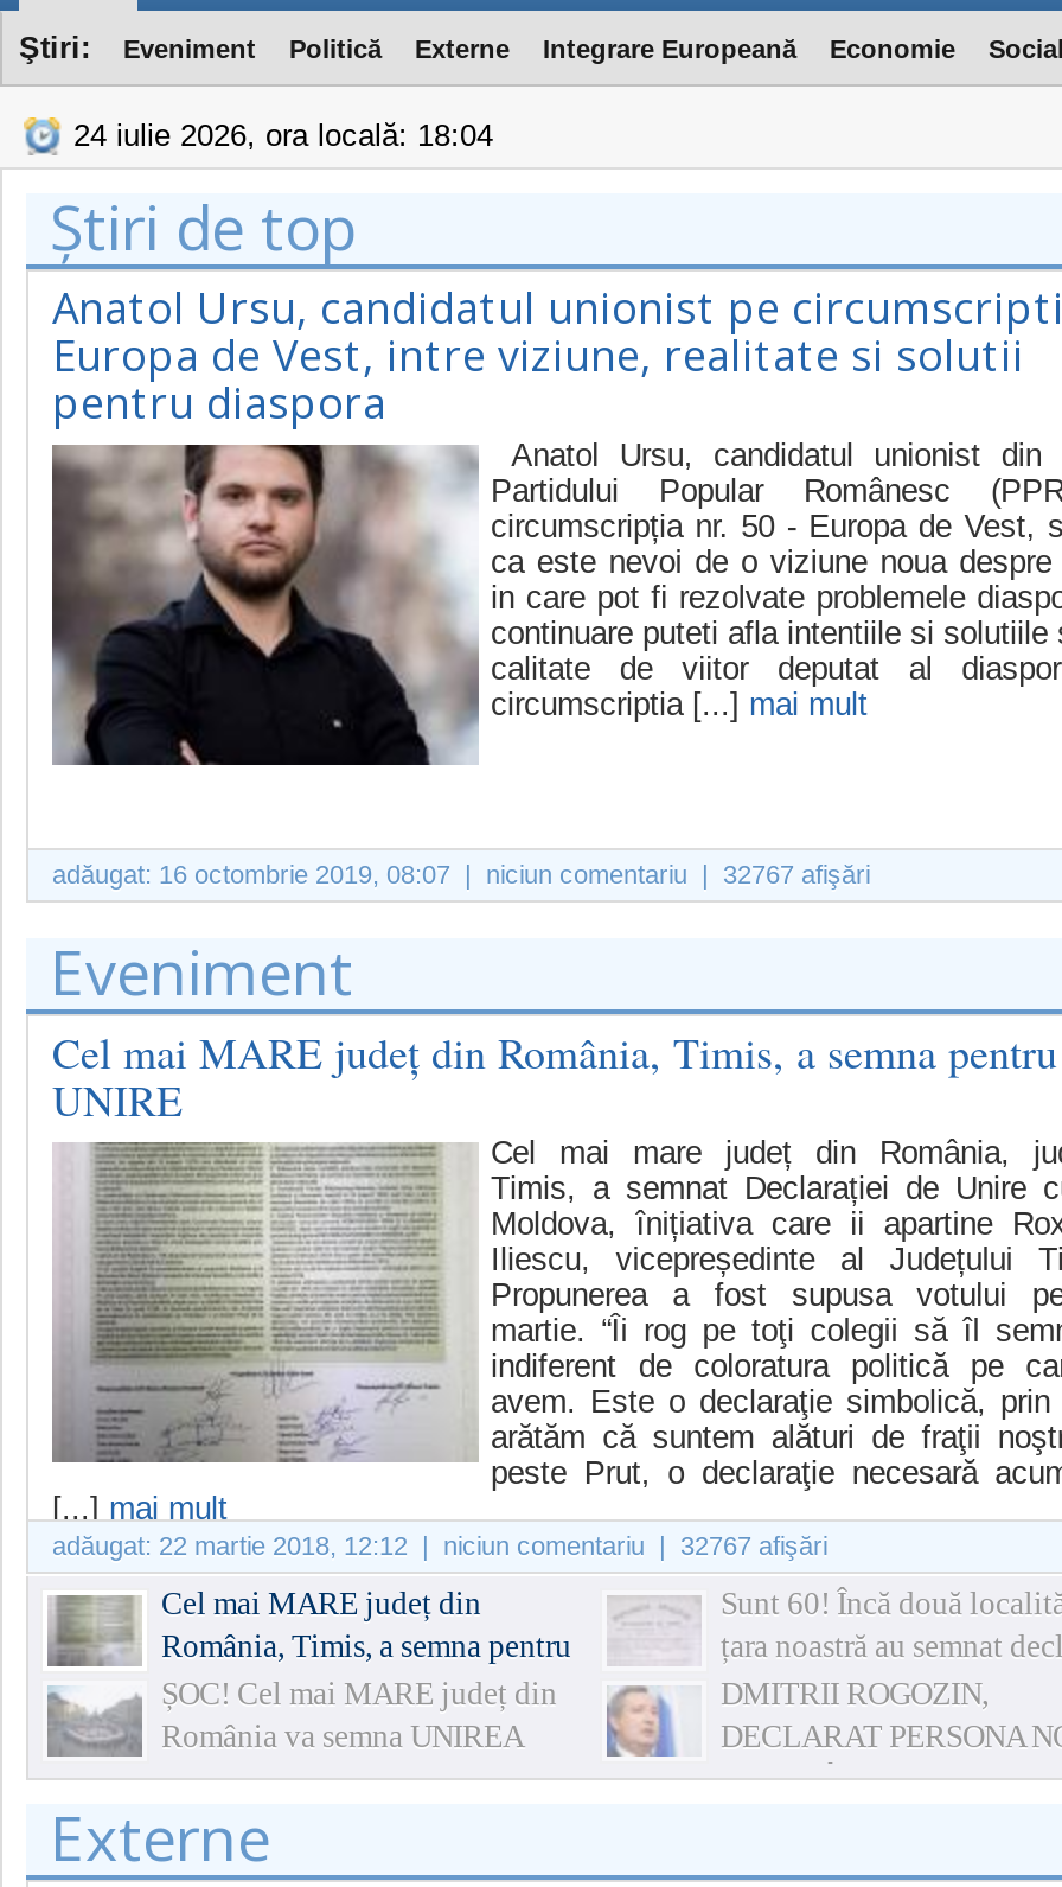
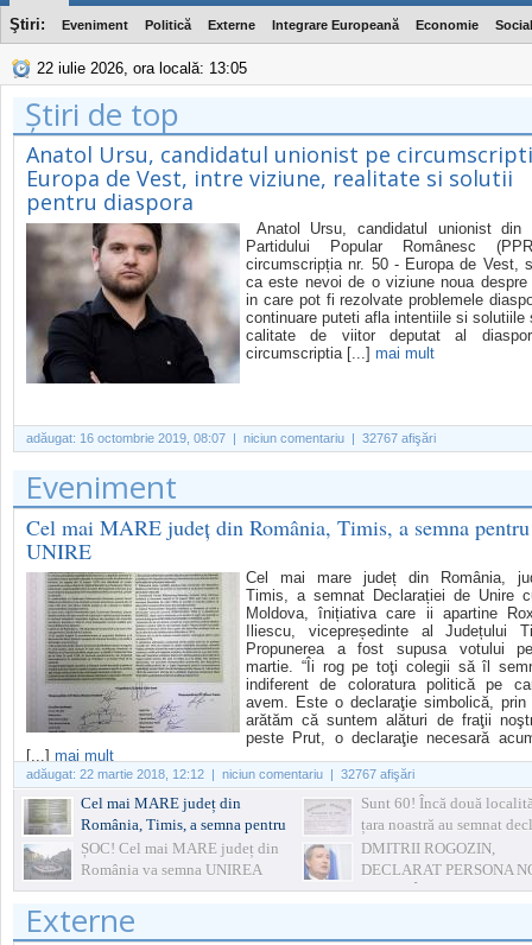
[73,117,493,153] 24 iulie 2026, ora locală: 18:04 -> [37,59,247,77] 22 iulie 2026, ora locală: 13:05

